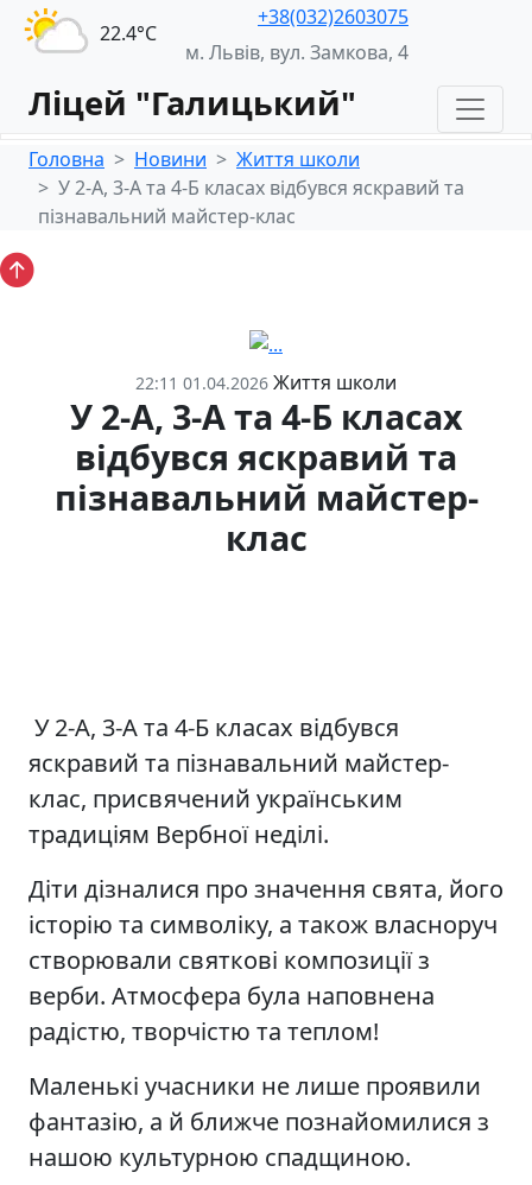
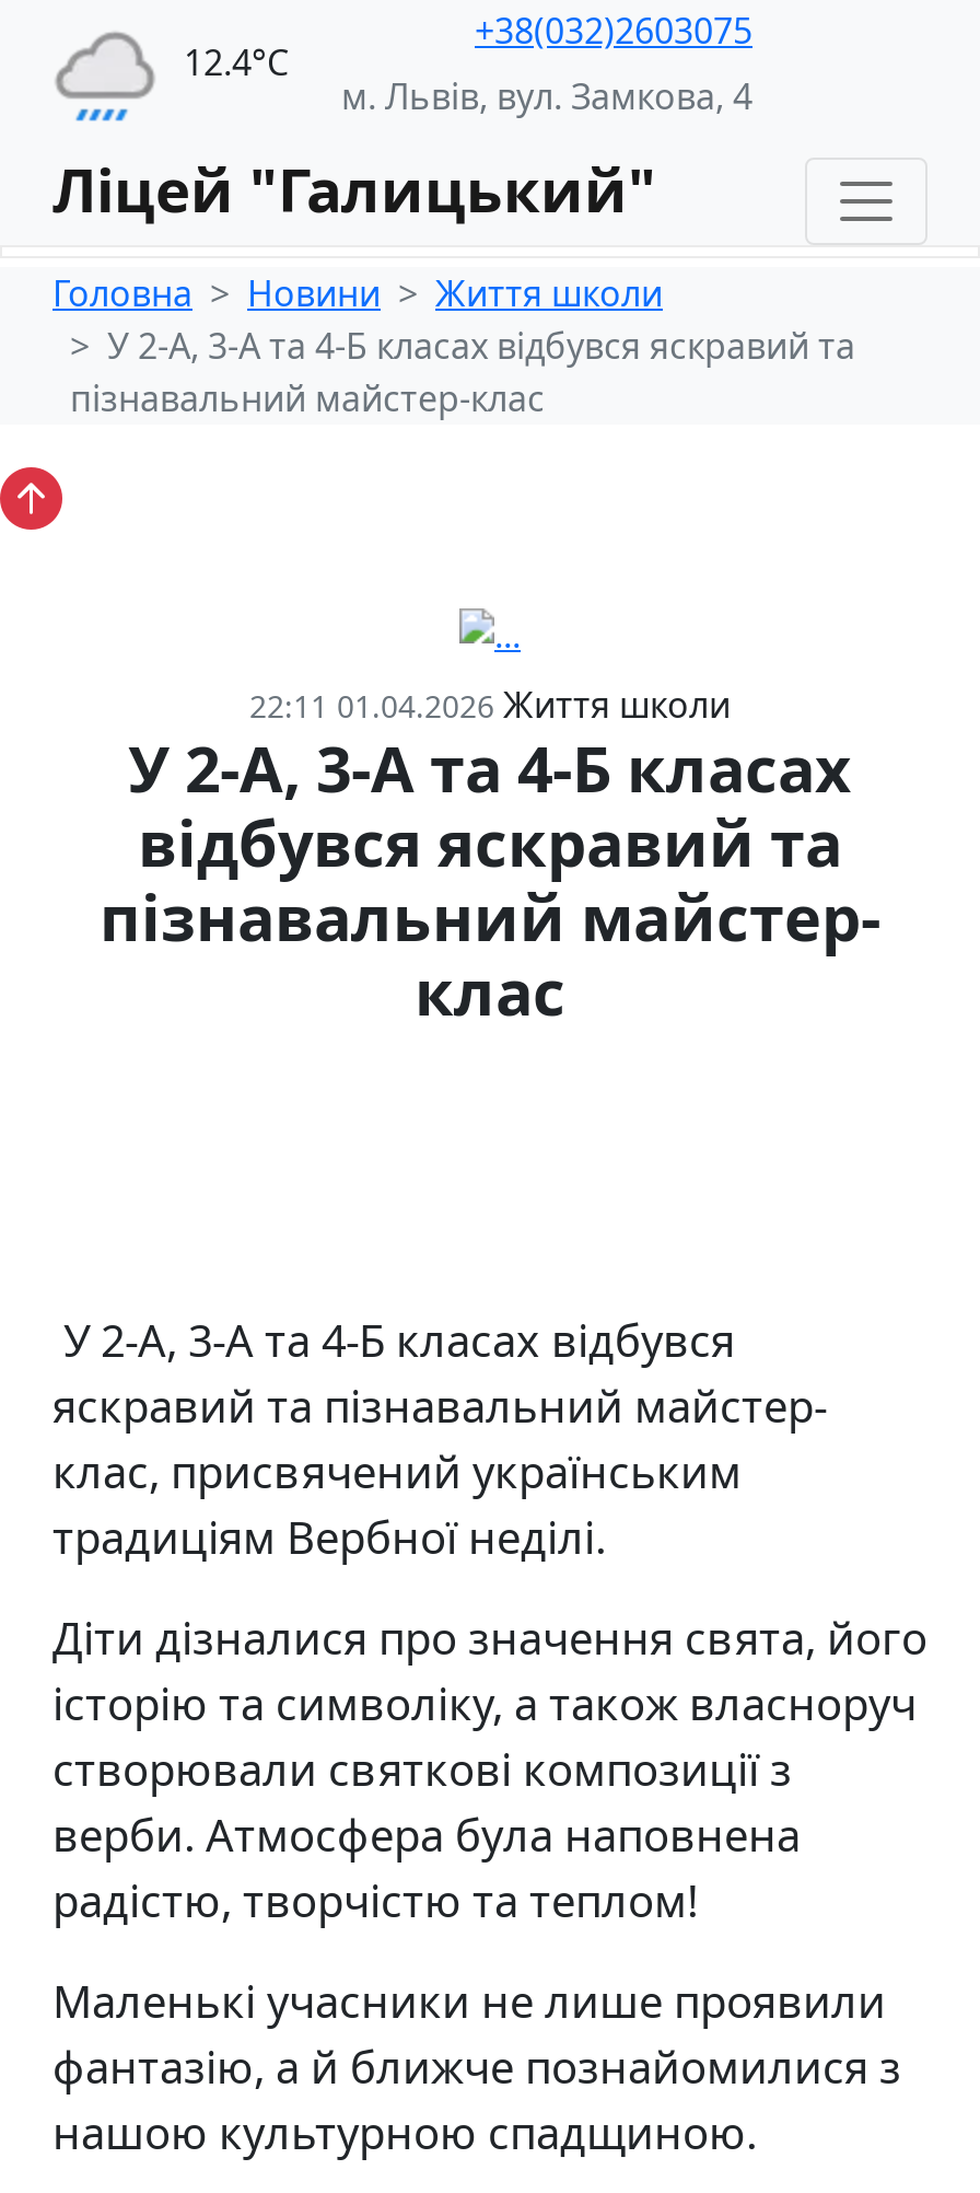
[24,7,157,65] [image] | 22.4°С -> [46,15,289,123] [image] | 12.4°С

